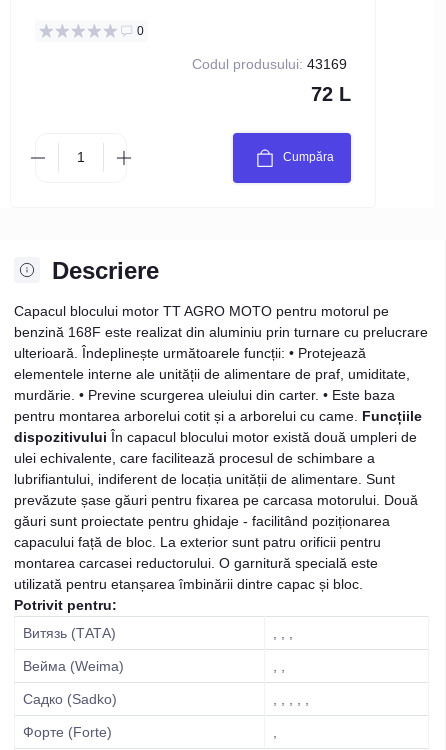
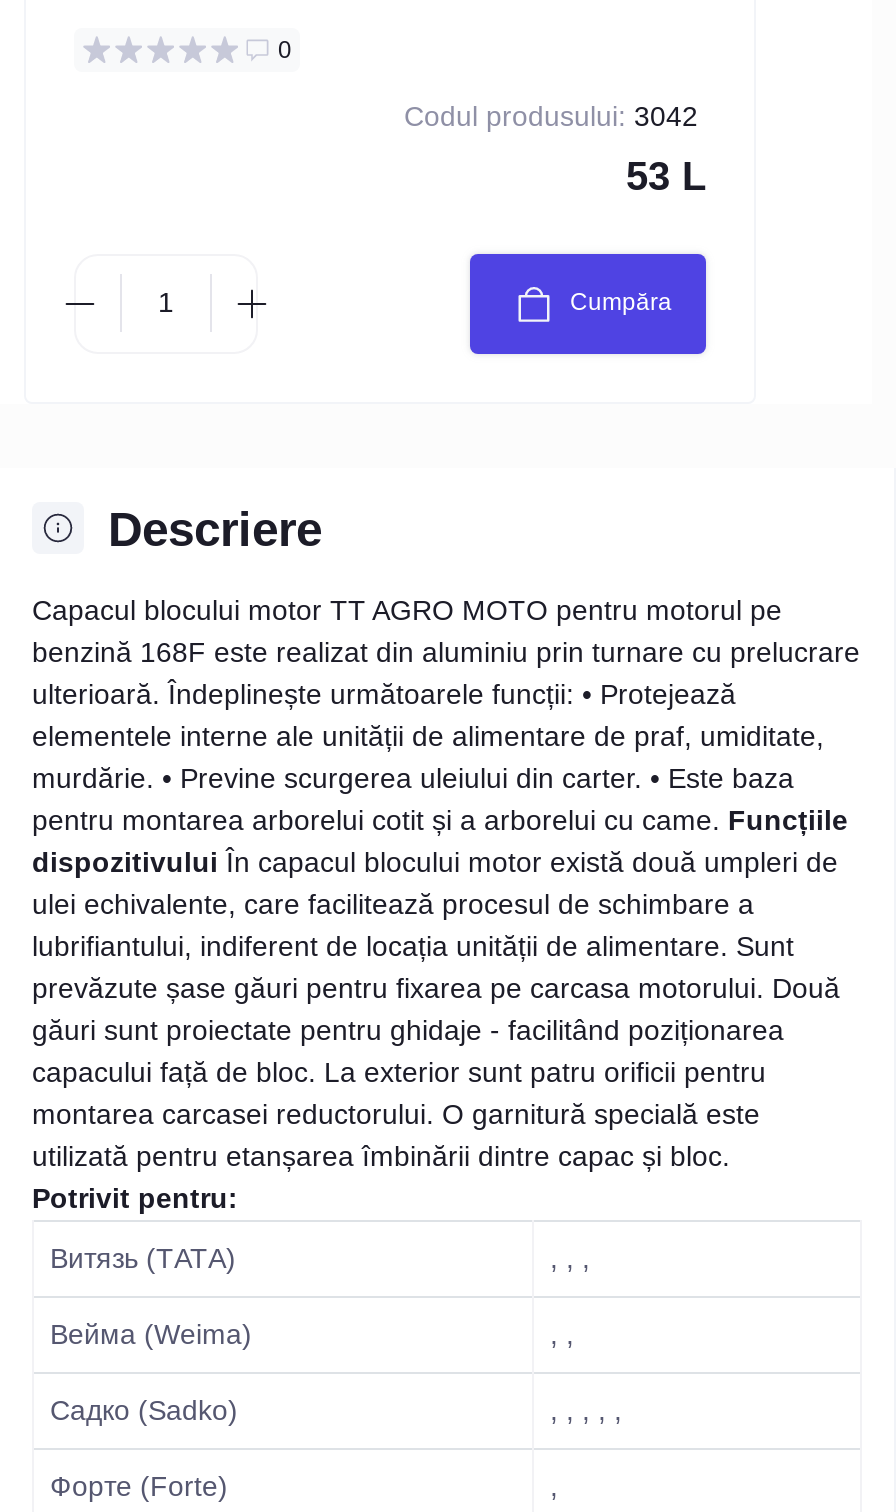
[192,56,347,72] Codul produsului: 43169 -> [404,99,698,131] Codul produsului: 3042
[311,83,351,105] 72 L -> [626,153,706,197] 53 L

